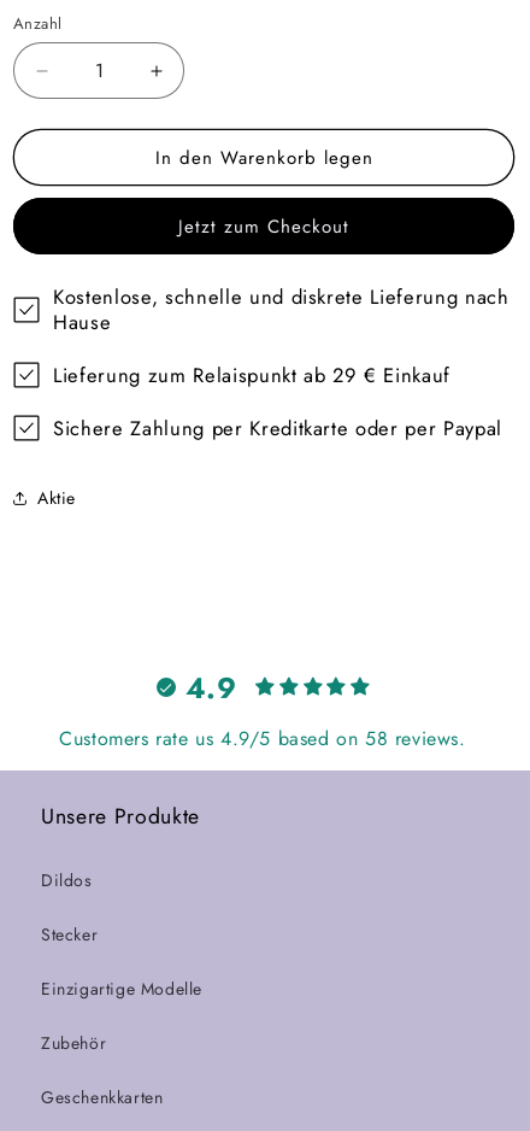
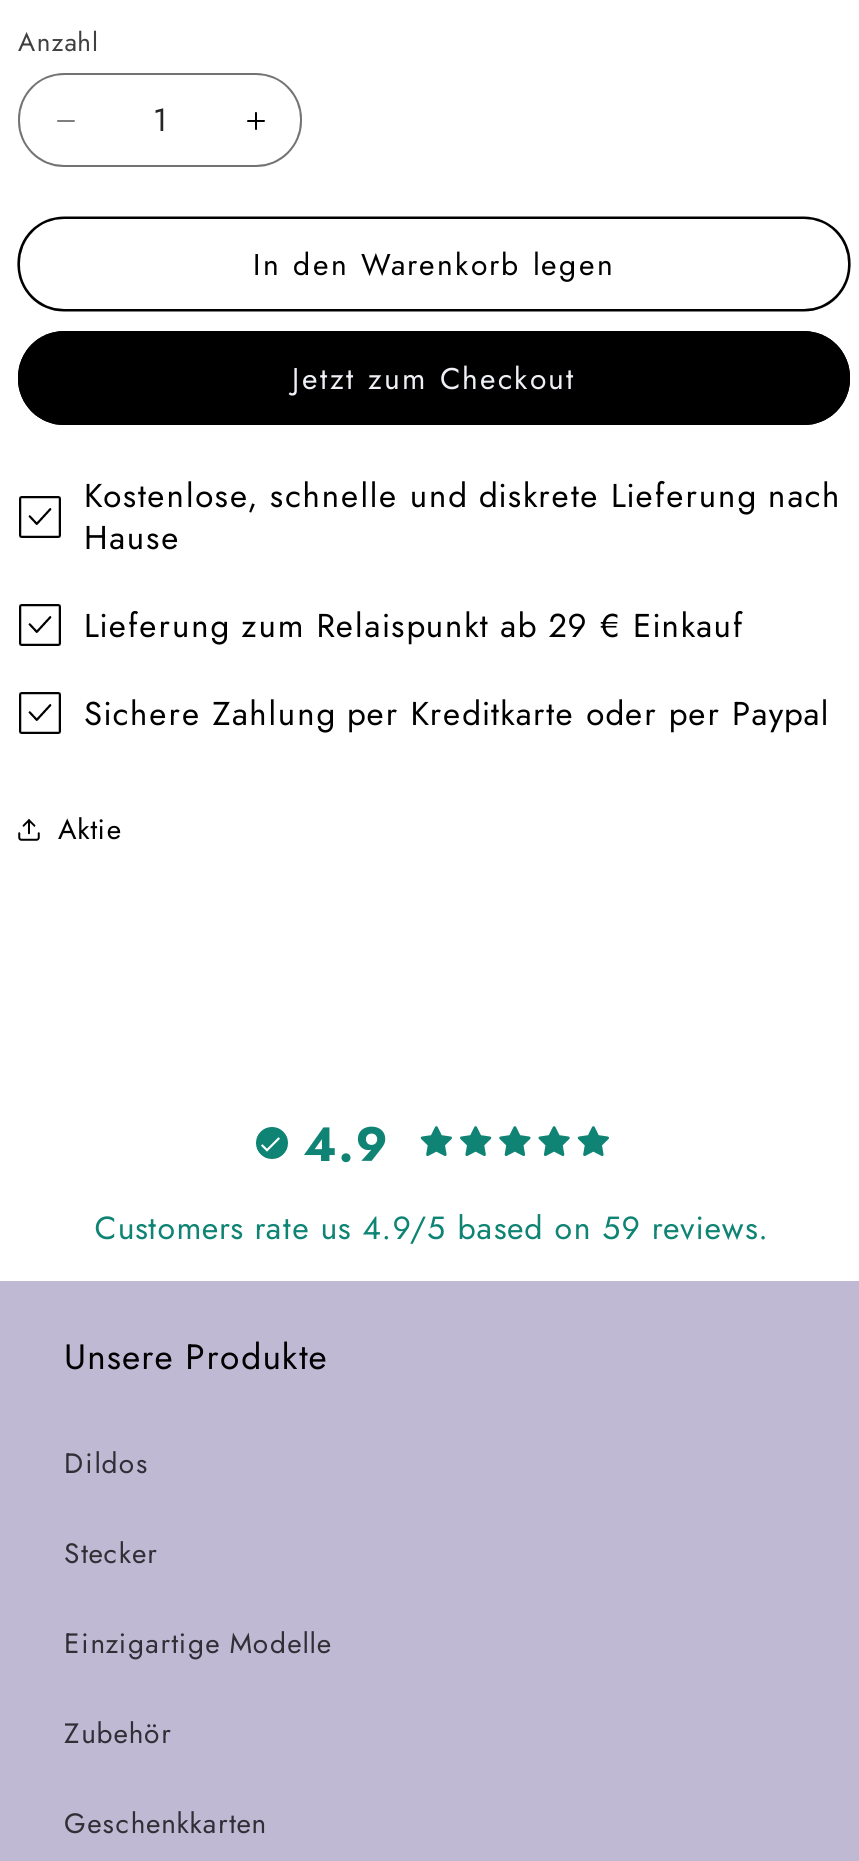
[59,725,466,752] Customers rate us 4.9/5 based on 58 reviews. -> [95,1205,769,1251] Customers rate us 4.9/5 based on 59 reviews.

